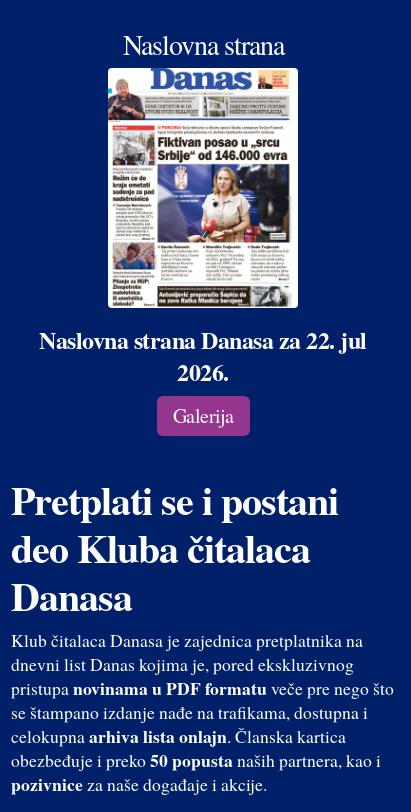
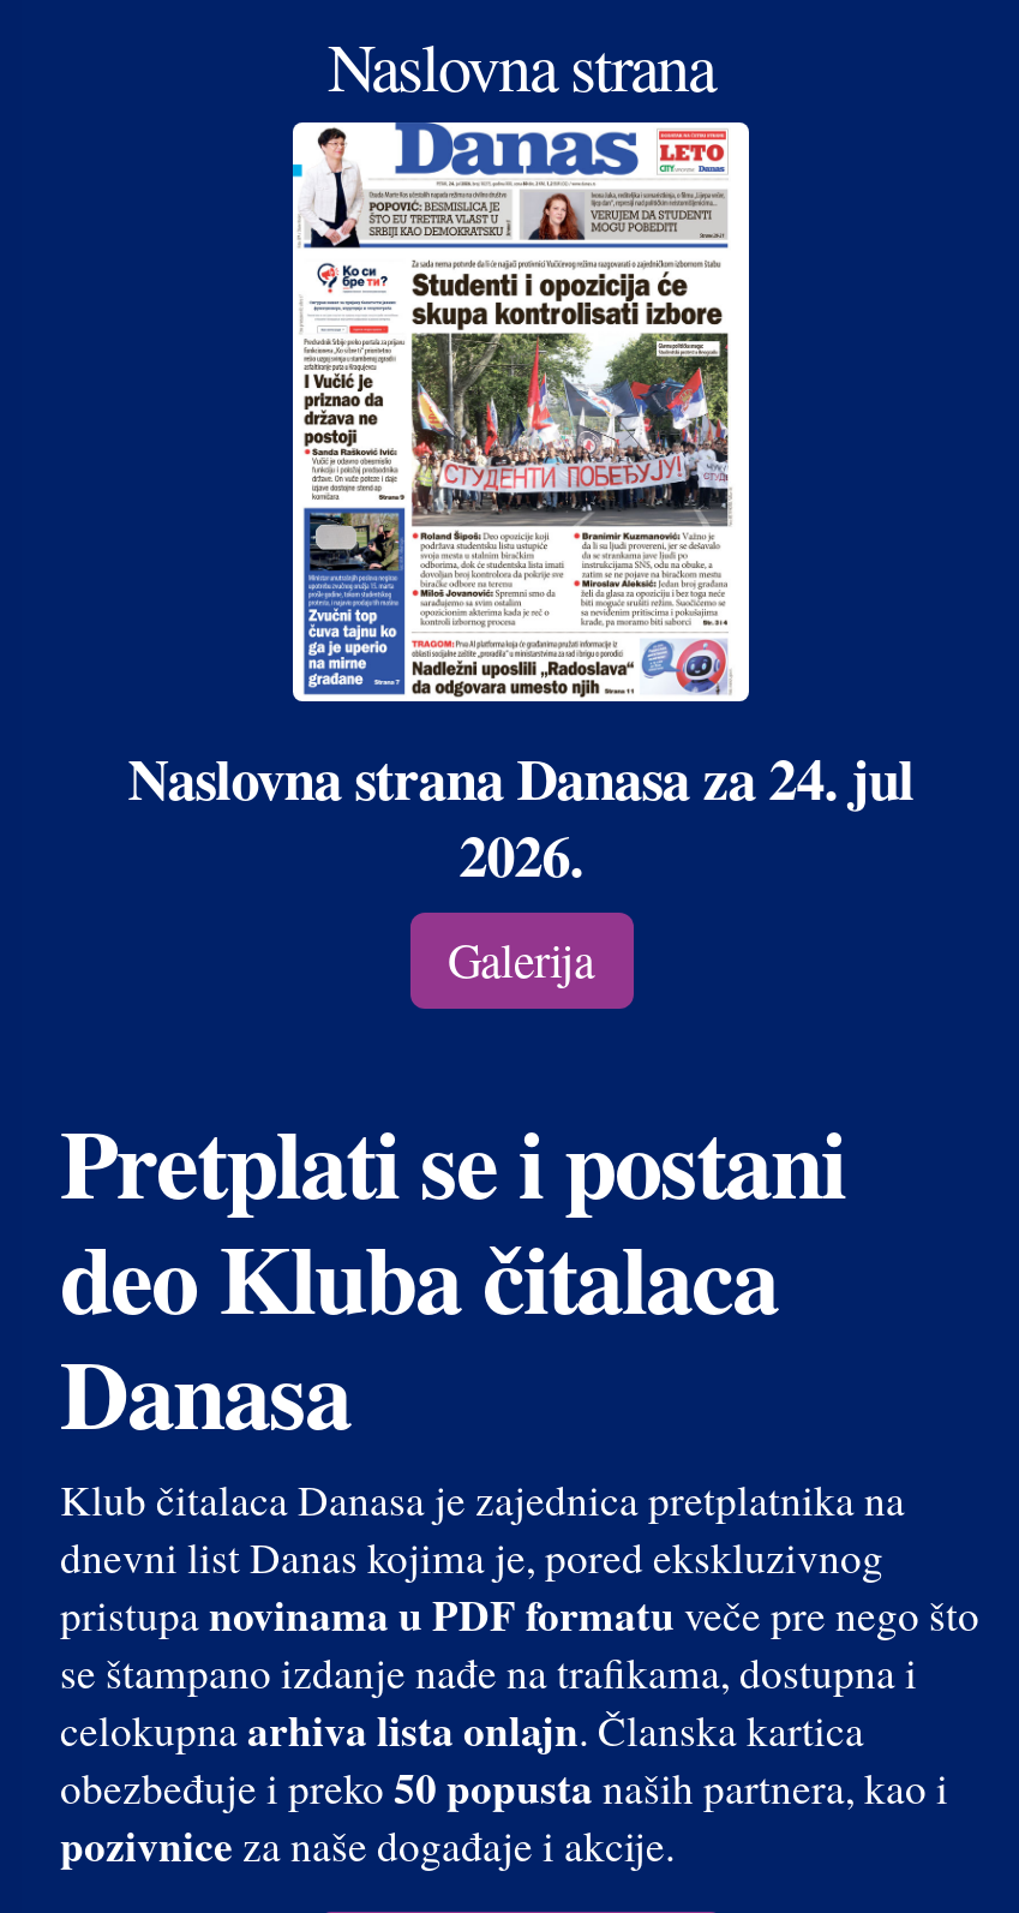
[39,69,367,357] [image] | Naslovna strana Danasa za 22. jul -> [128,125,914,819] [image] | Naslovna strana Danasa za 24. jul

